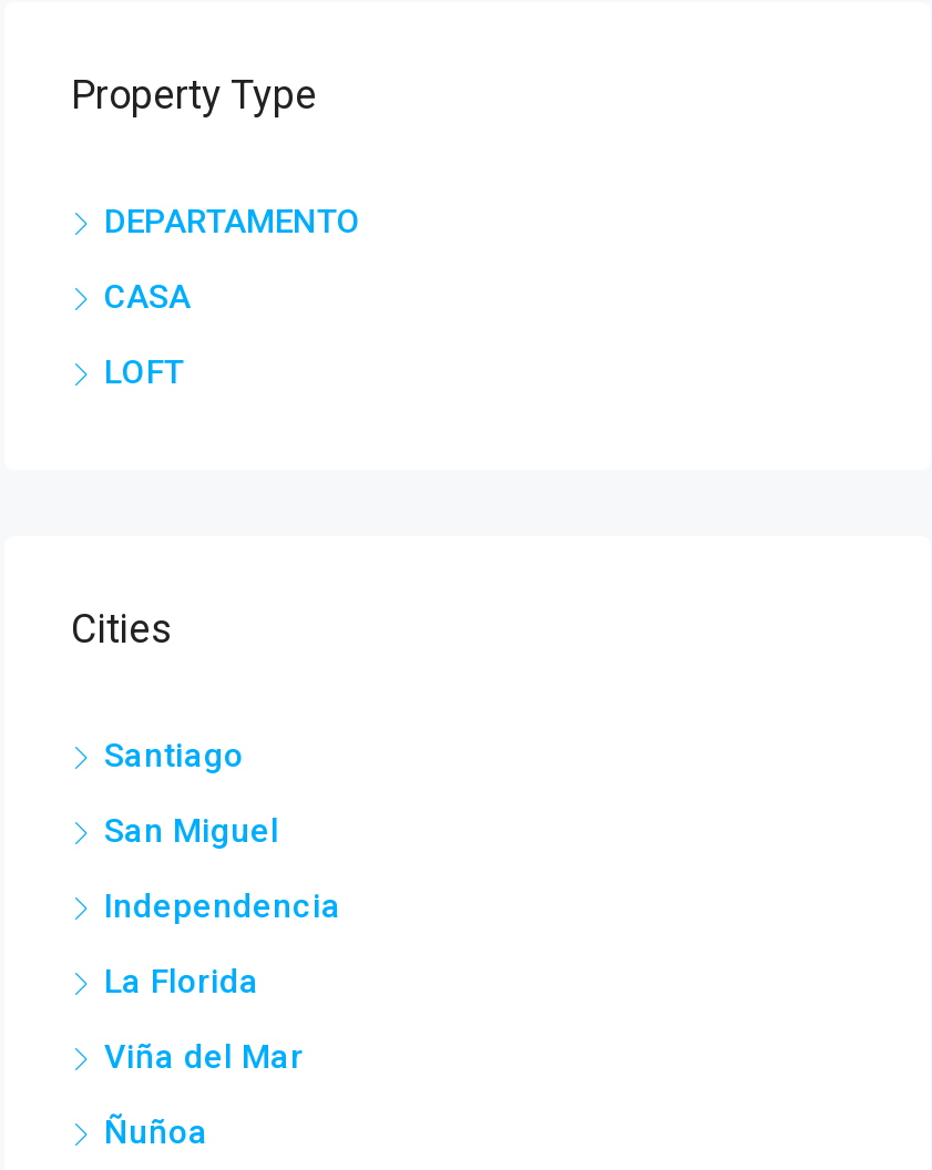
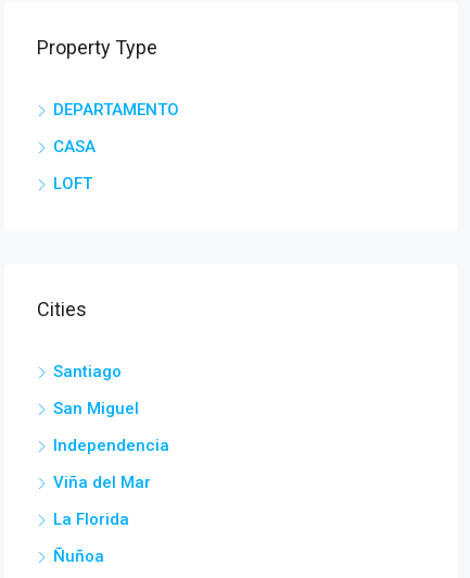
moved [104,962,259,1002] -> [53,510,129,529]: La Florida
moved [104,1037,304,1077] -> [53,473,151,492]: Viña del Mar

